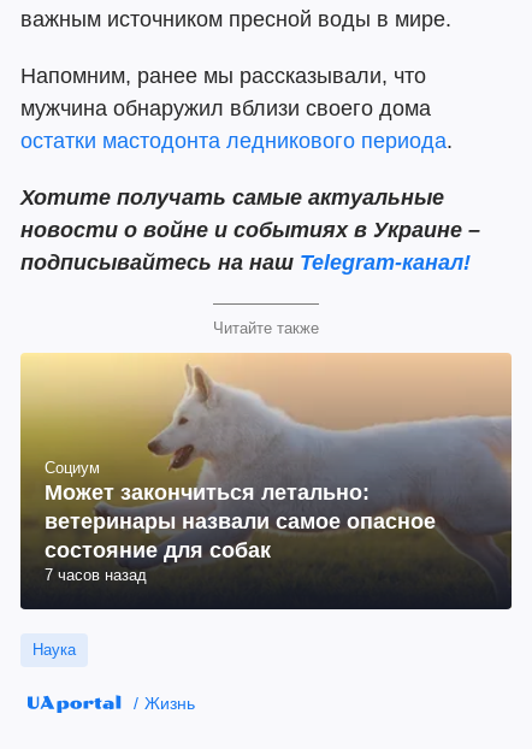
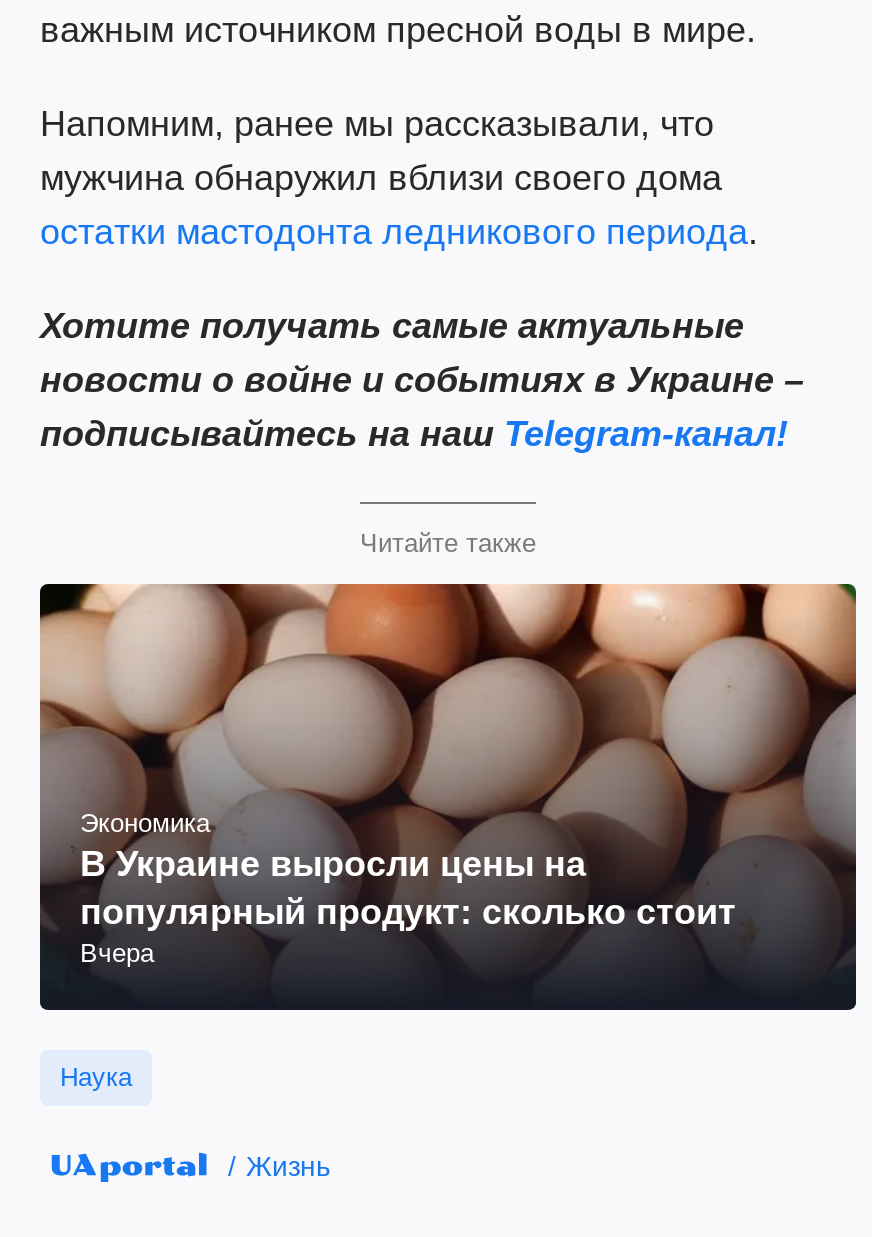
[20,353,512,584] [image] | Социум | Может закончиться летально: | ветеринары назвали самое опасное | состояние для собак | 7 часов назад -> [38,582,858,968] [image] | Экономика | В Украине выросли цены на | популярный продукт: сколько стоит | Вчера

